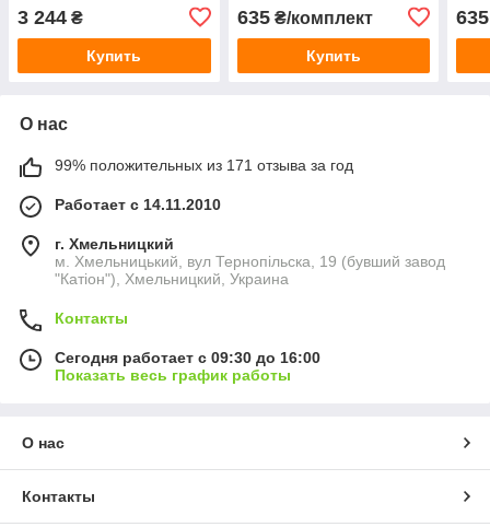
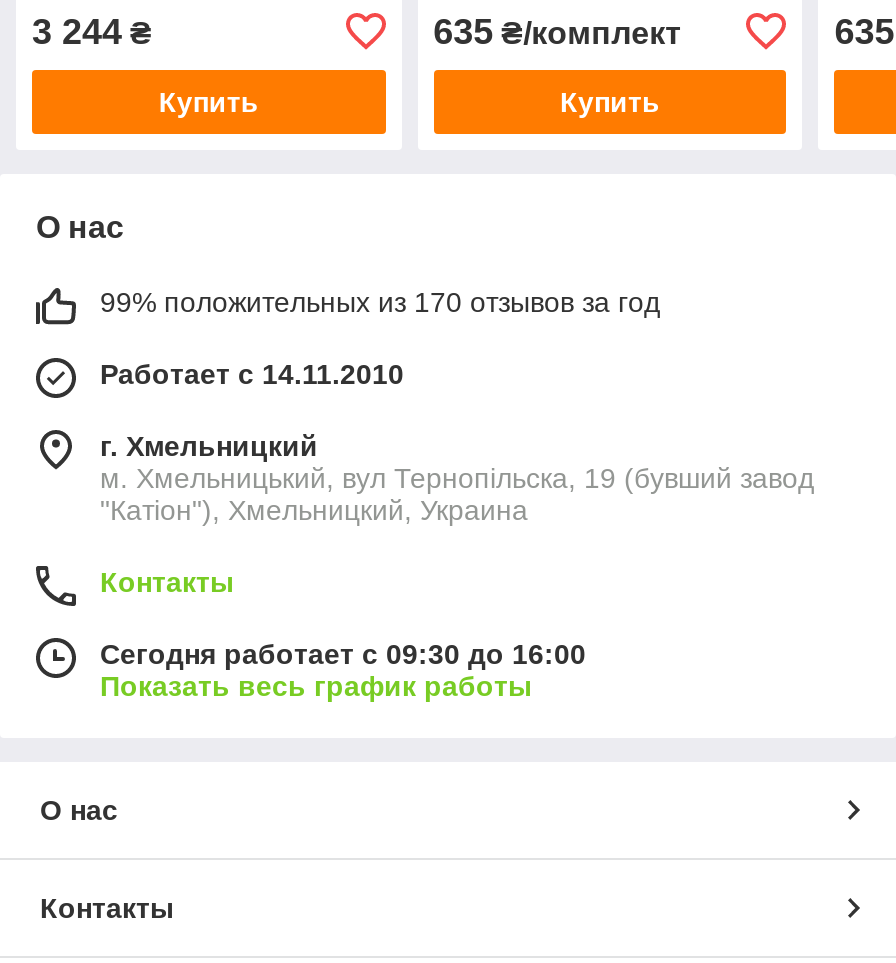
[55,156,353,174] 99% положительных из 171 отзыва за год -> [100,286,660,318] 99% положительных из 170 отзывов за год

